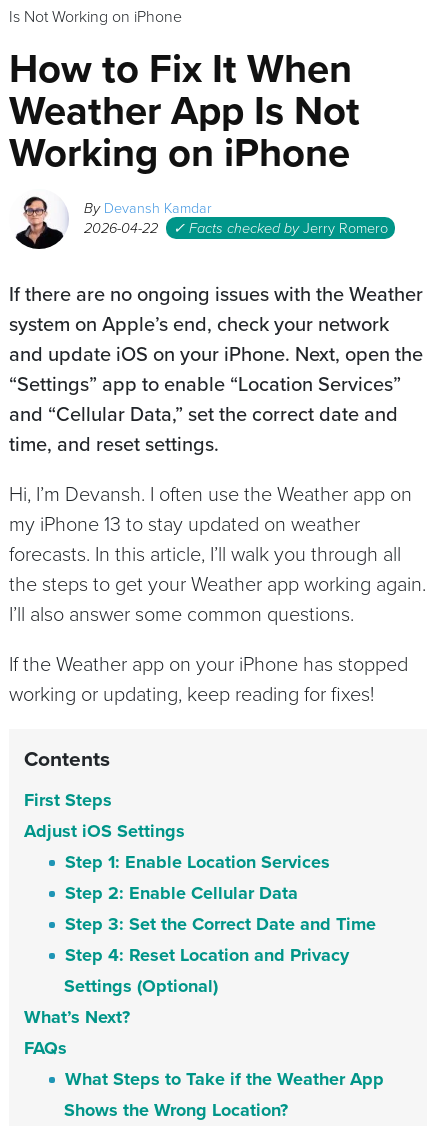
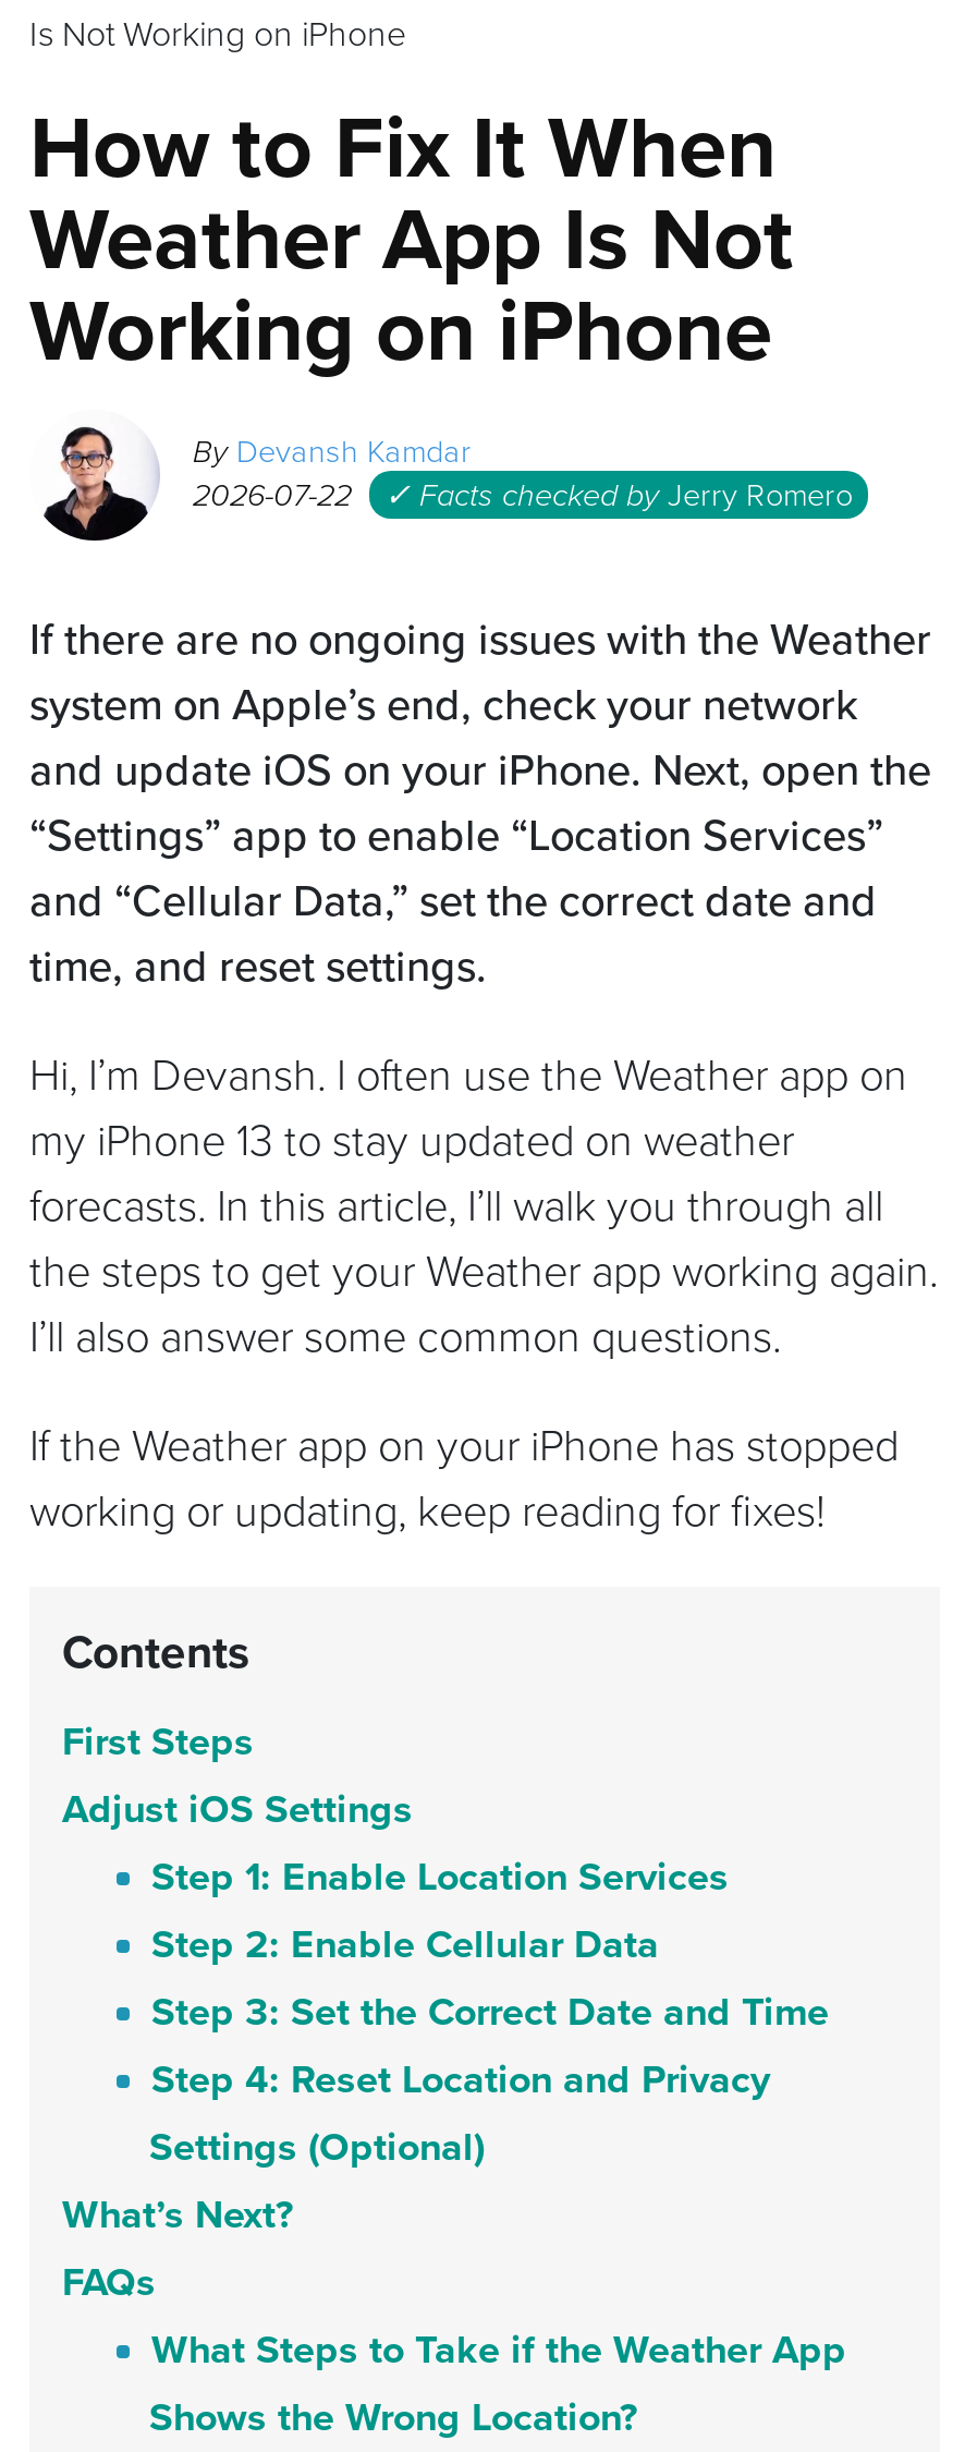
[84,217,158,239] 2026-04-22 -> [193,472,352,520] 2026-07-22

